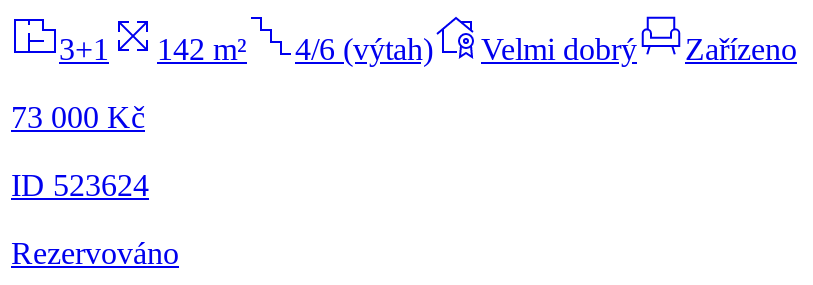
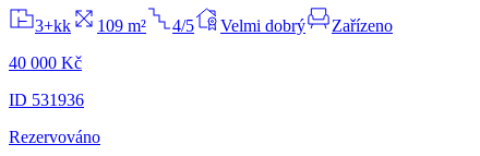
[59,33,433,67] 3+1 | 142 m² | 4/6 (výtah) -> [35,17,194,35] 3+kk | 109 m² | 4/5
[11,101,145,135] 73 000 Kč -> [9,54,82,72] 40 000 Kč
[11,169,149,203] ID 523624 -> [9,91,84,109] ID 531936

